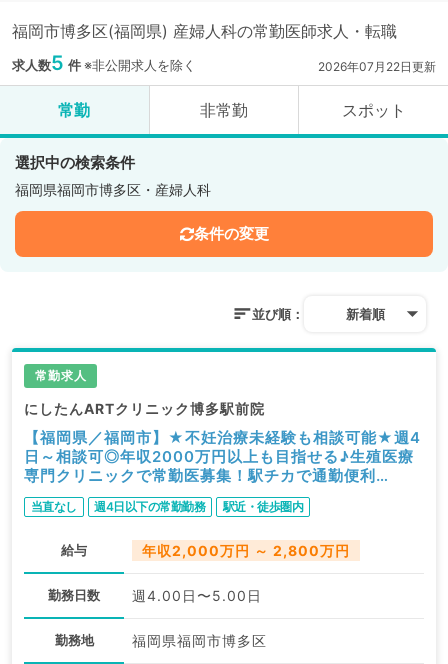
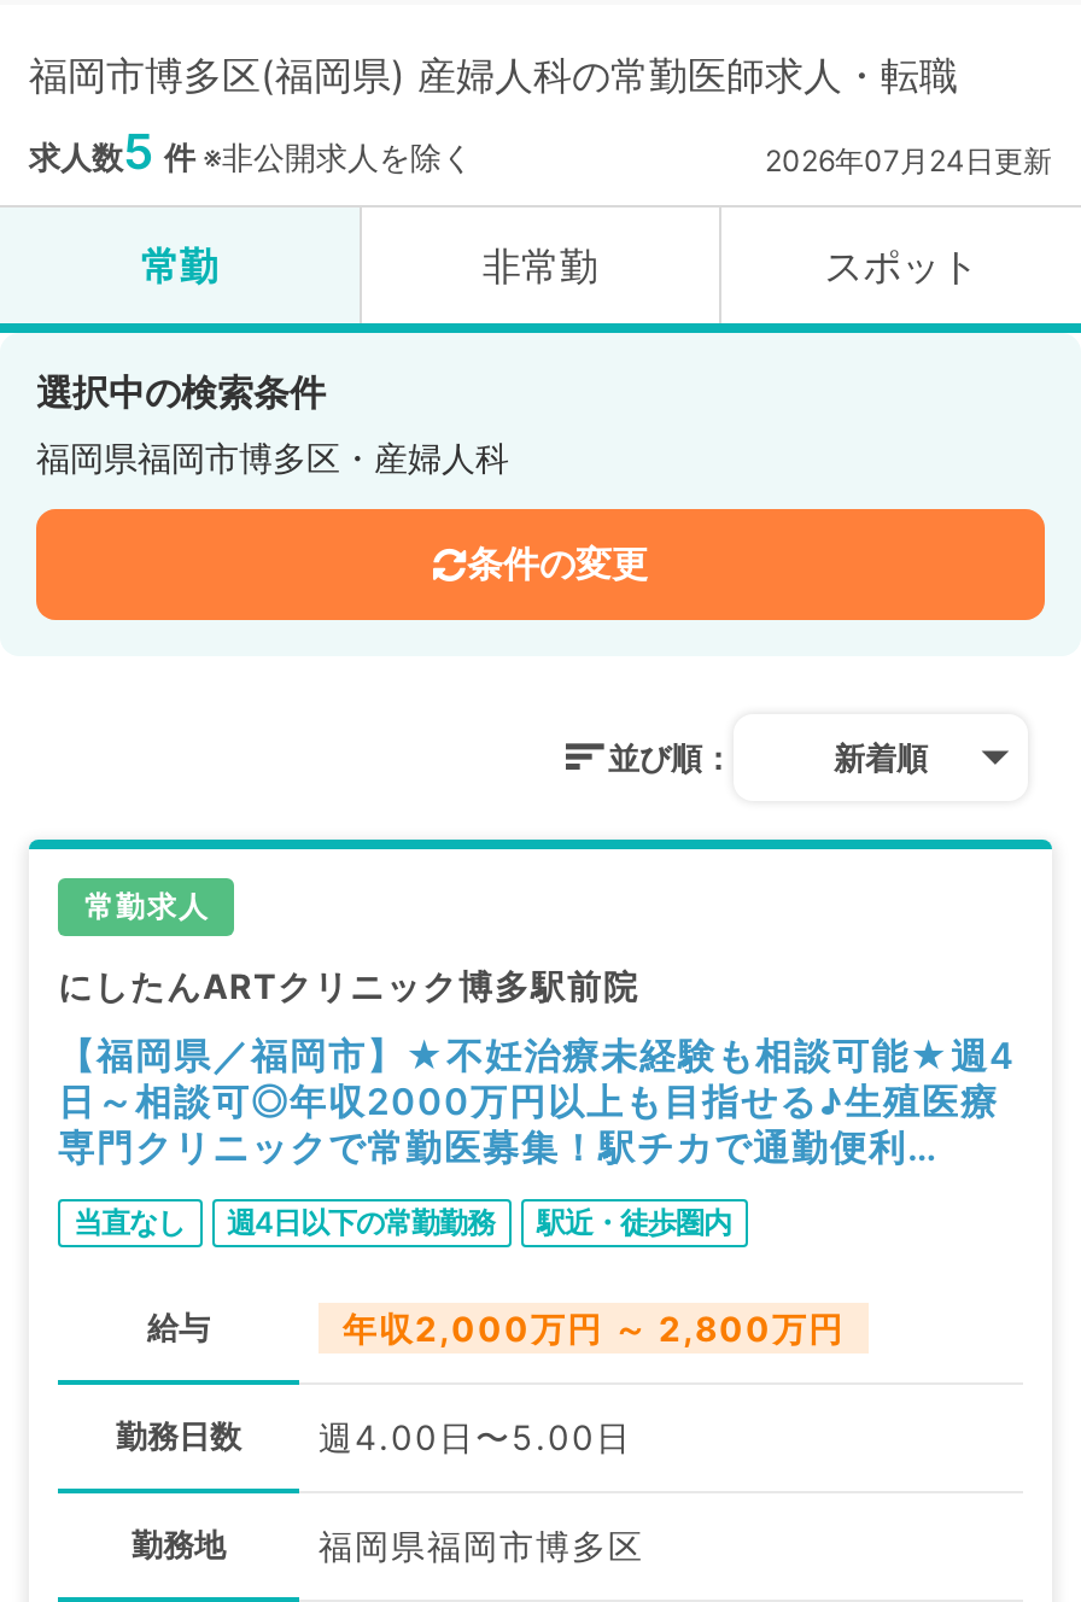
[318,59,436,74] 2026年07月22日更新 -> [765,142,1052,179] 2026年07月24日更新

